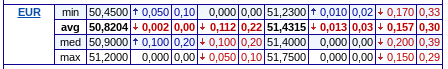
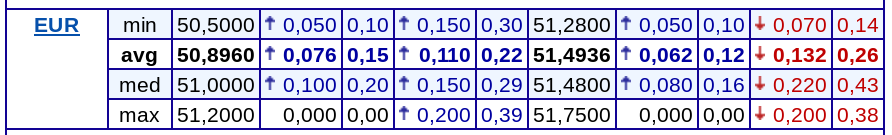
[89,6,128,18] 50,4500 -> [177,12,255,36] 50,5000
[209,6,306,18] 0,000 0,00 51,2300 -> [417,12,611,36] 0,150 0,30 51,2800
[320,6,373,18] 0,010 0,02 -> [639,12,745,36] 0,050 0,10
[387,6,440,18] 0,170 0,33 -> [773,12,879,36] 0,070 0,14
[89,21,128,33] 50,8204 -> [177,42,255,66] 50,8960
[142,21,195,33] 0,002 0,00 -> [283,42,389,66] 0,076 0,15
[210,21,306,33] 0,112 0,22 51,4315 -> [419,42,611,66] 0,110 0,22 51,4936
[320,21,373,33] 0,013 0,03 -> [639,42,745,66] 0,062 0,12
[387,21,440,33] 0,157 0,30 -> [773,42,879,66] 0,132 0,26
[89,36,128,48] 50,9000 -> [177,72,255,96] 51,0000
[209,36,306,48] 0,100 0,20 51,4000 -> [417,72,611,96] 0,150 0,29 51,4800
[320,36,373,48] 0,000 0,00 -> [639,72,745,96] 0,080 0,16
[387,36,440,48] 0,200 0,39 -> [773,72,879,96] 0,220 0,43
[209,51,306,63] 0,050 0,10 51,7500 -> [417,102,611,126] 0,200 0,39 51,7500
[387,51,440,63] 0,150 0,29 -> [773,102,879,126] 0,200 0,38

